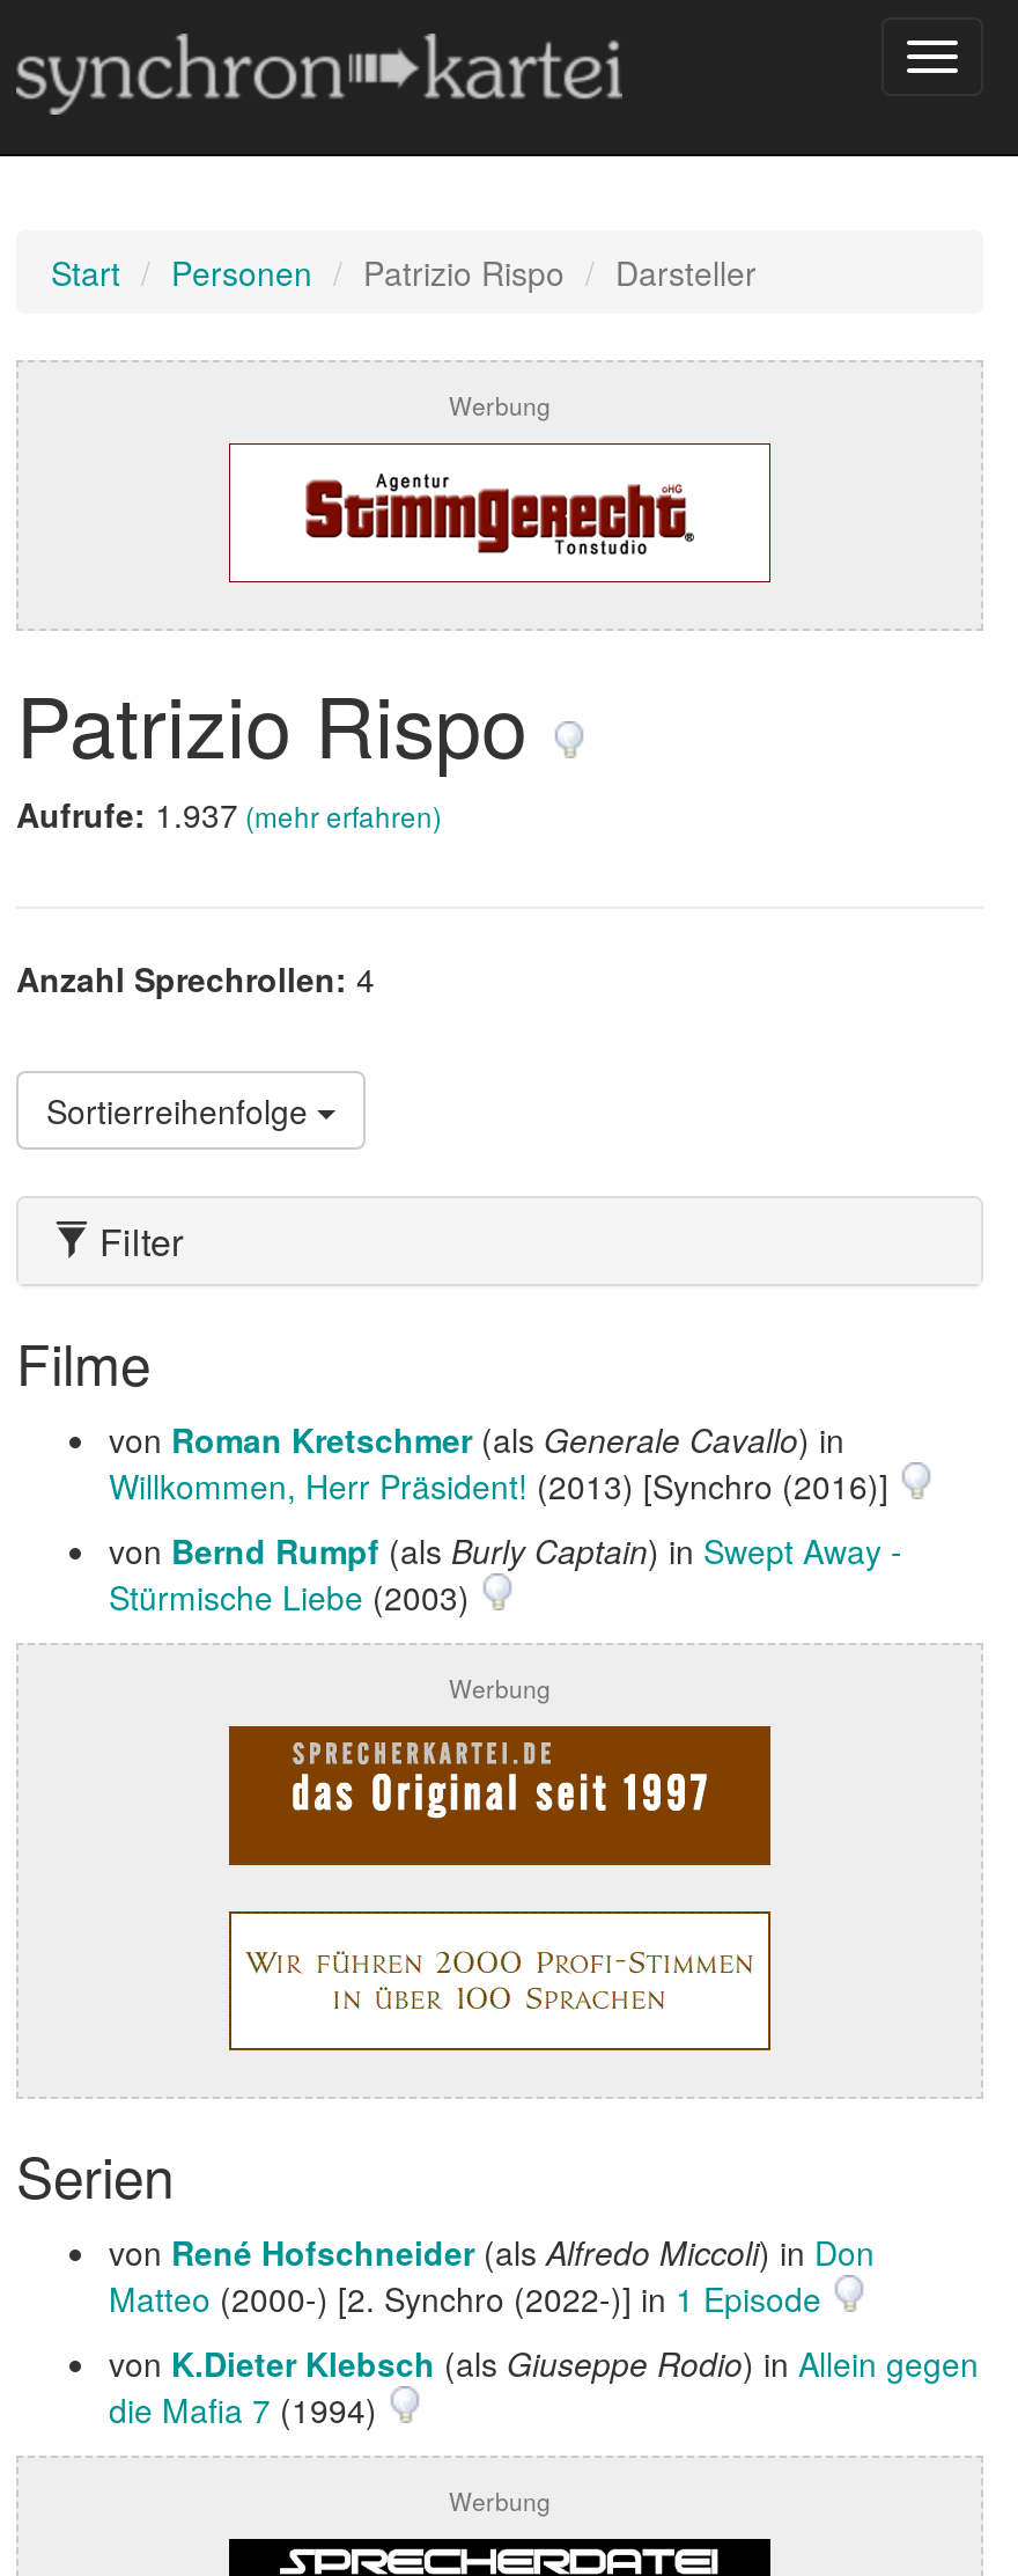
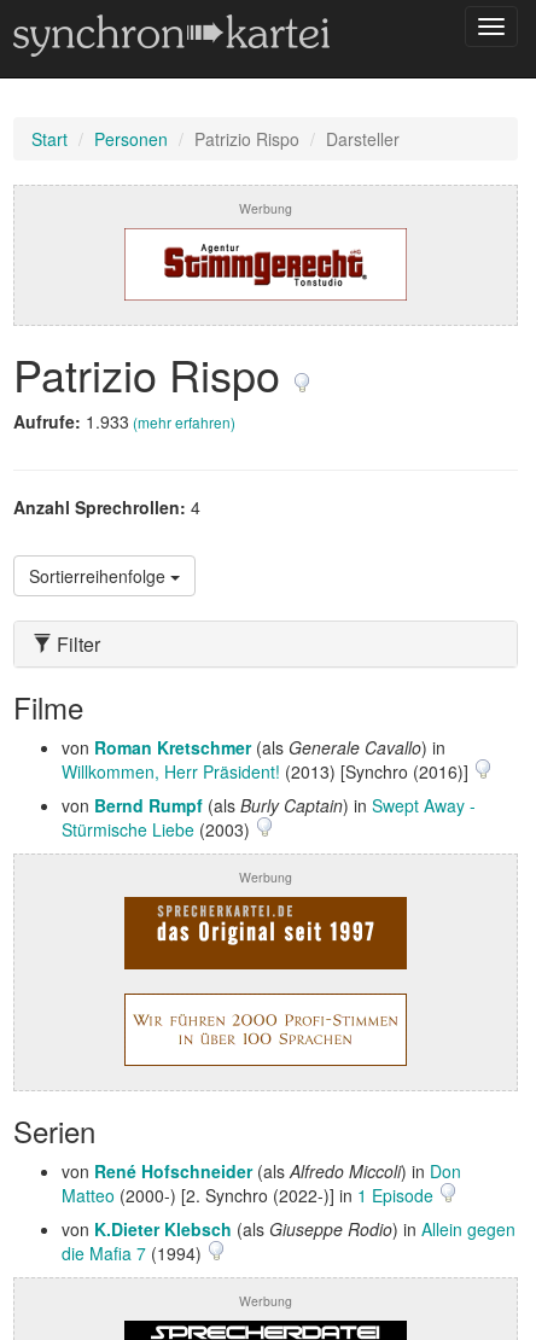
[16,791,442,837] Aufrufe: 1.937 (mehr erfahren) -> [13,409,235,433] Aufrufe: 1.933 (mehr erfahren)

